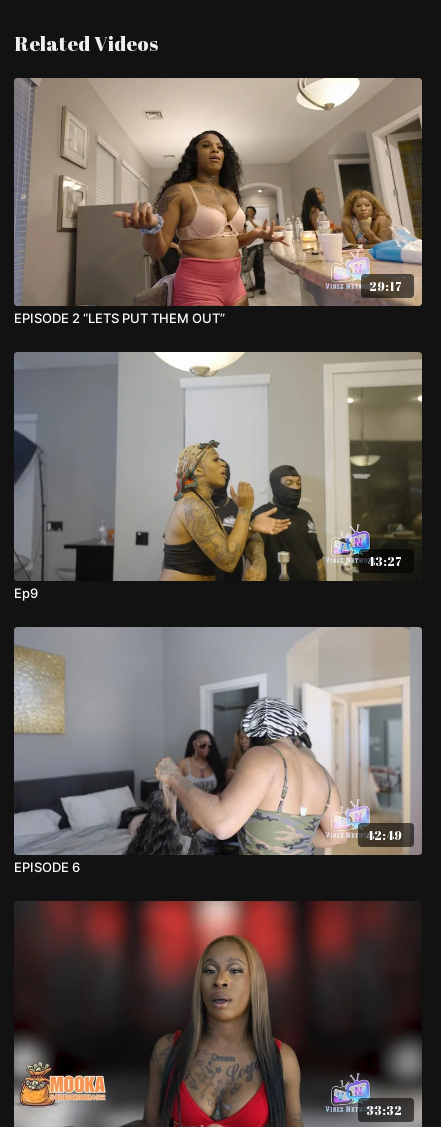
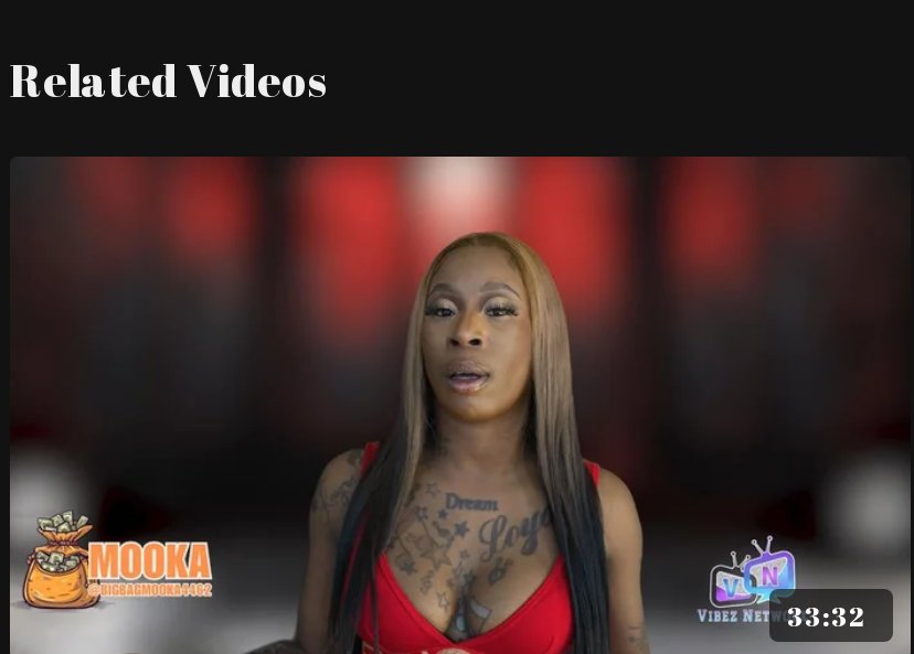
[13,77,423,326] [image] | 29:17 | EPISODE 2 “LETS PUT THEM OUT” -> none
[14,351,422,601] [image] | 43:27 | Ep9 -> none
[14,626,421,875] [image] | 42:49 | EPISODE 6 -> none

